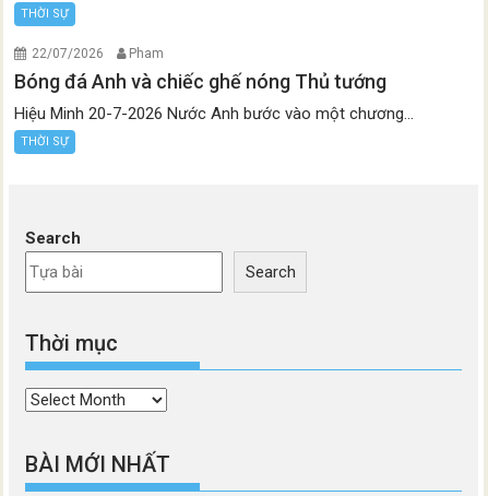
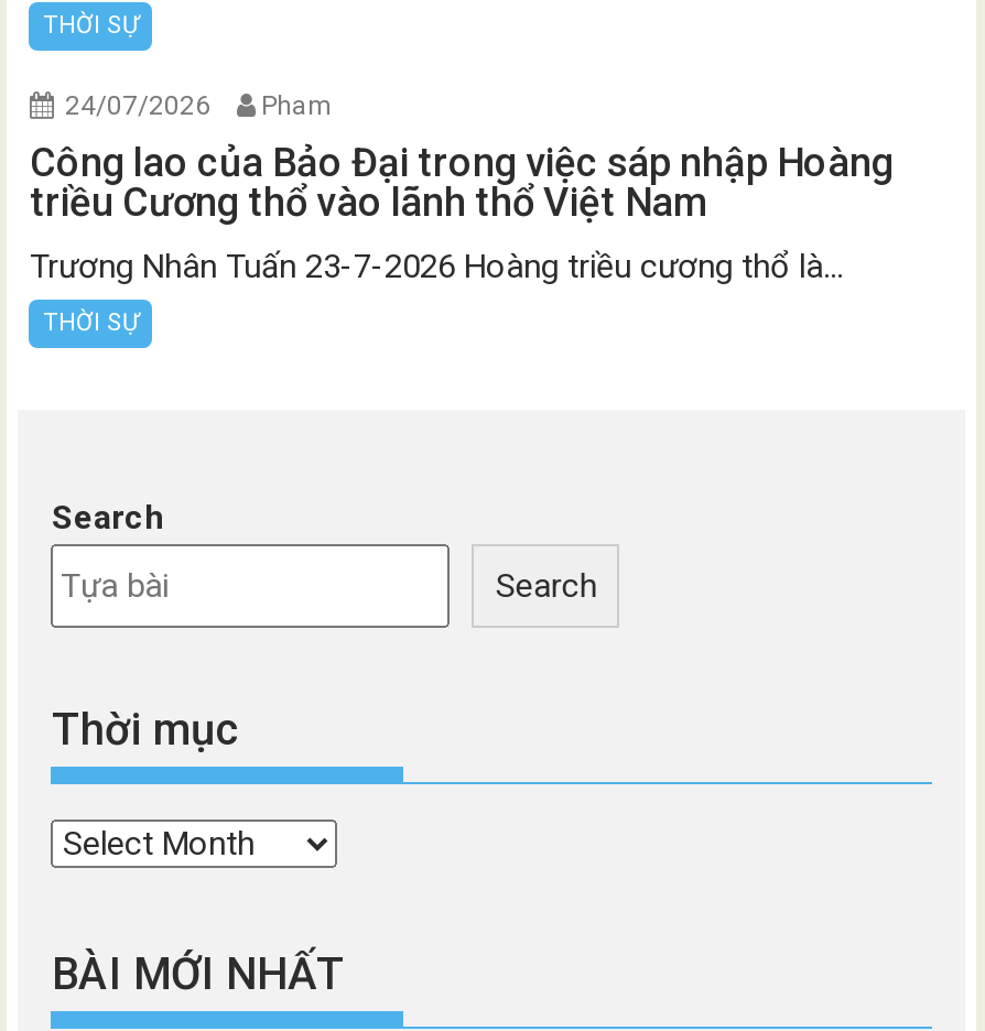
[32,46,164,61] 22/07/2026 Pham -> [65,90,332,121] 24/07/2026 Pham
[15,70,387,93] Bóng đá Anh và chiếc ghế nóng Thủ tướng -> [30,138,894,224] Công lao của Bảo Đại trong việc sáp nhập Hoàng | triều Cương thổ vào lãnh thổ Việt Nam
[15,104,414,123] Hiệu Minh 20-7-2026 Nước Anh bước vào một chương... -> [30,246,843,286] Trương Nhân Tuấn 23-7-2026 Hoàng triều cương thổ là...

